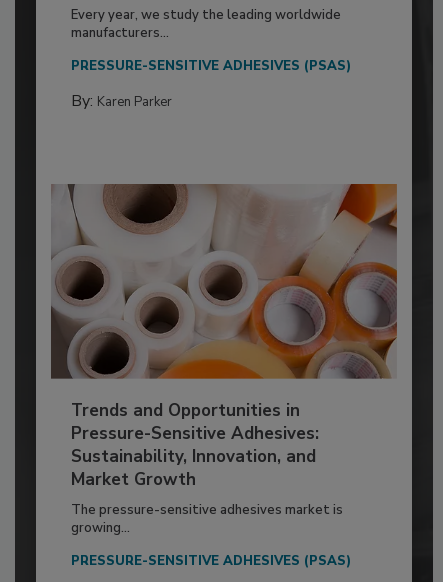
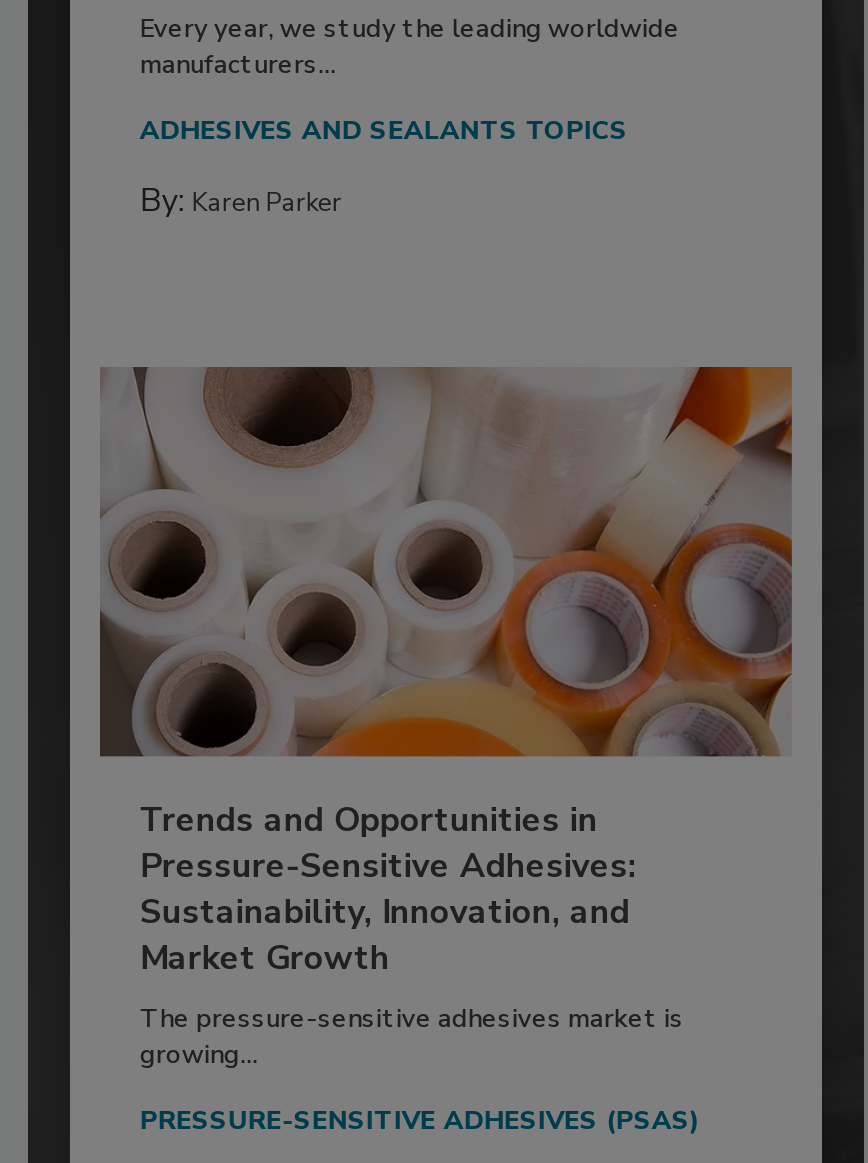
[71,57,351,75] PRESSURE-SENSITIVE ADHESIVES (PSAS) -> [140,113,628,149] ADHESIVES AND SEALANTS TOPICS

